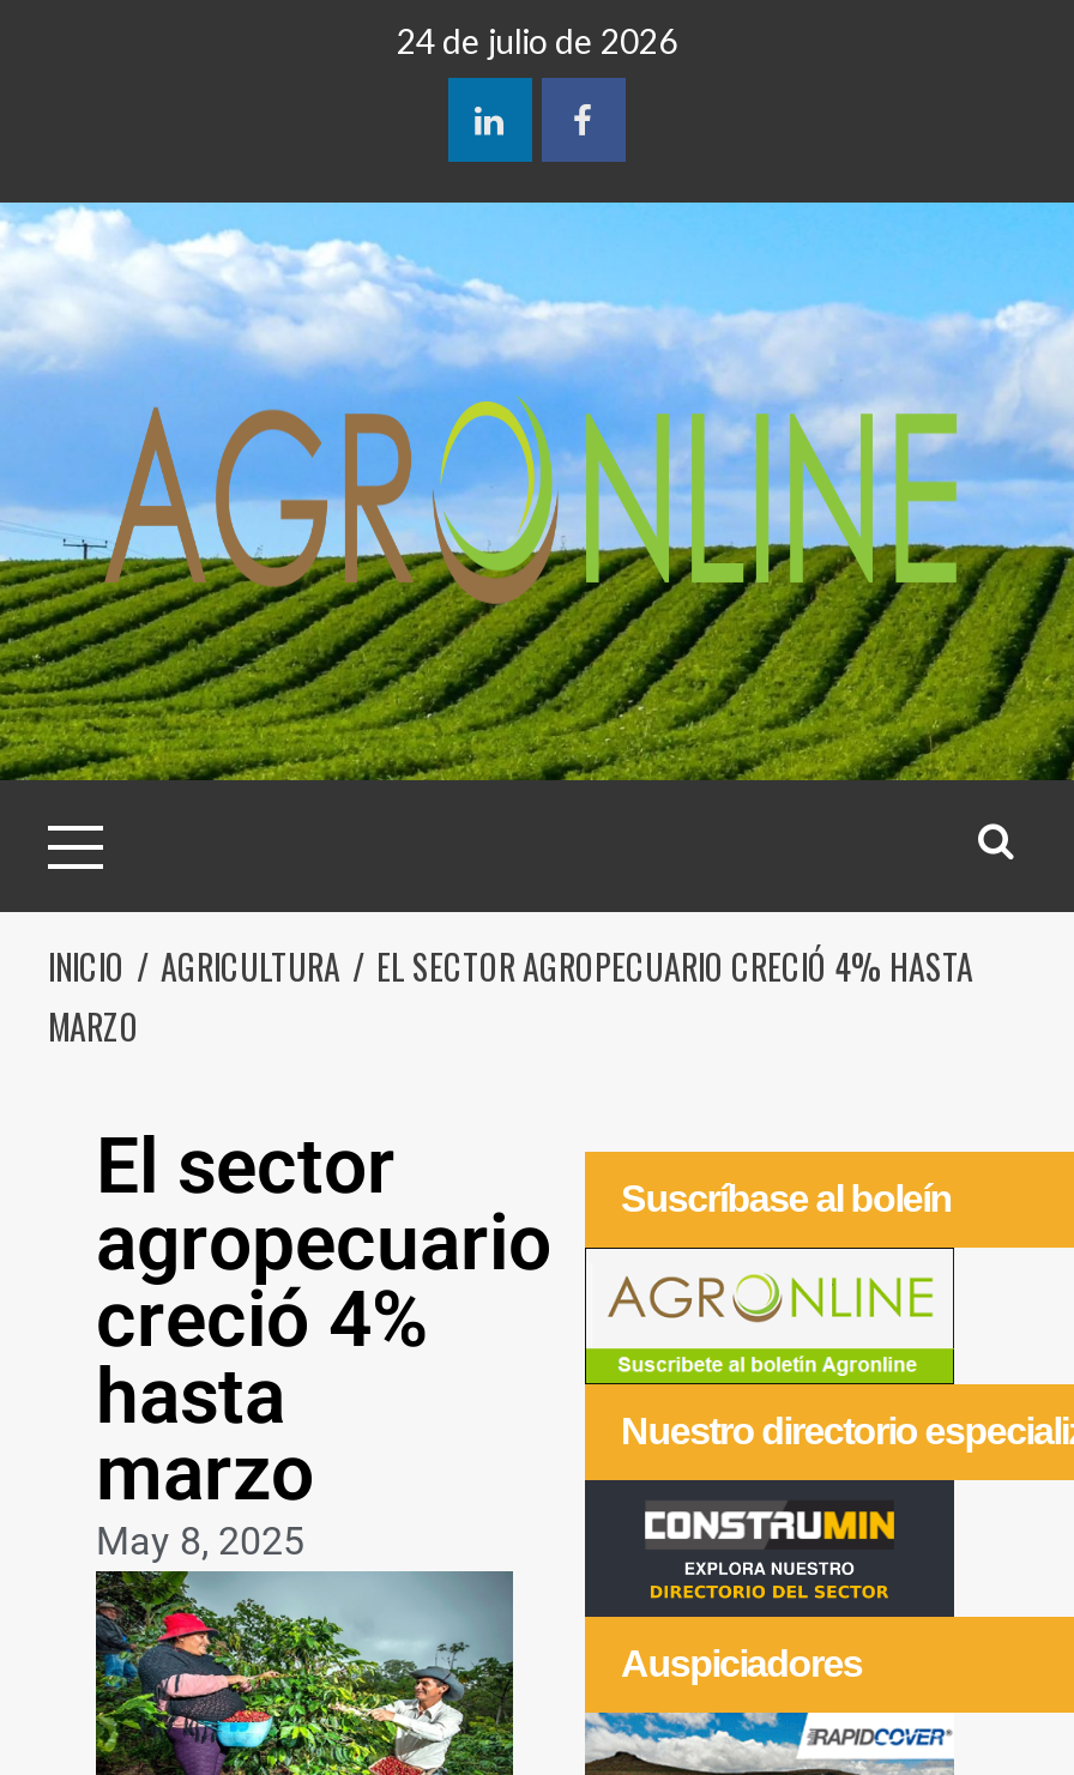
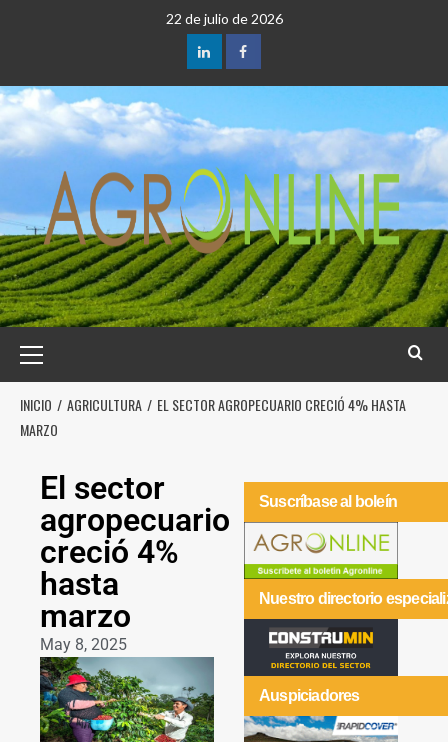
[397,20,677,61] 24 de julio de 2026 -> [165,10,282,27] 22 de julio de 2026

